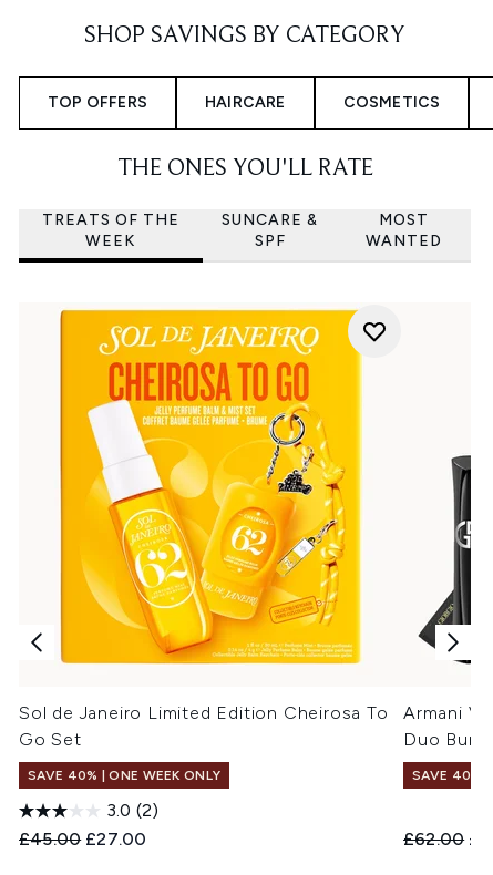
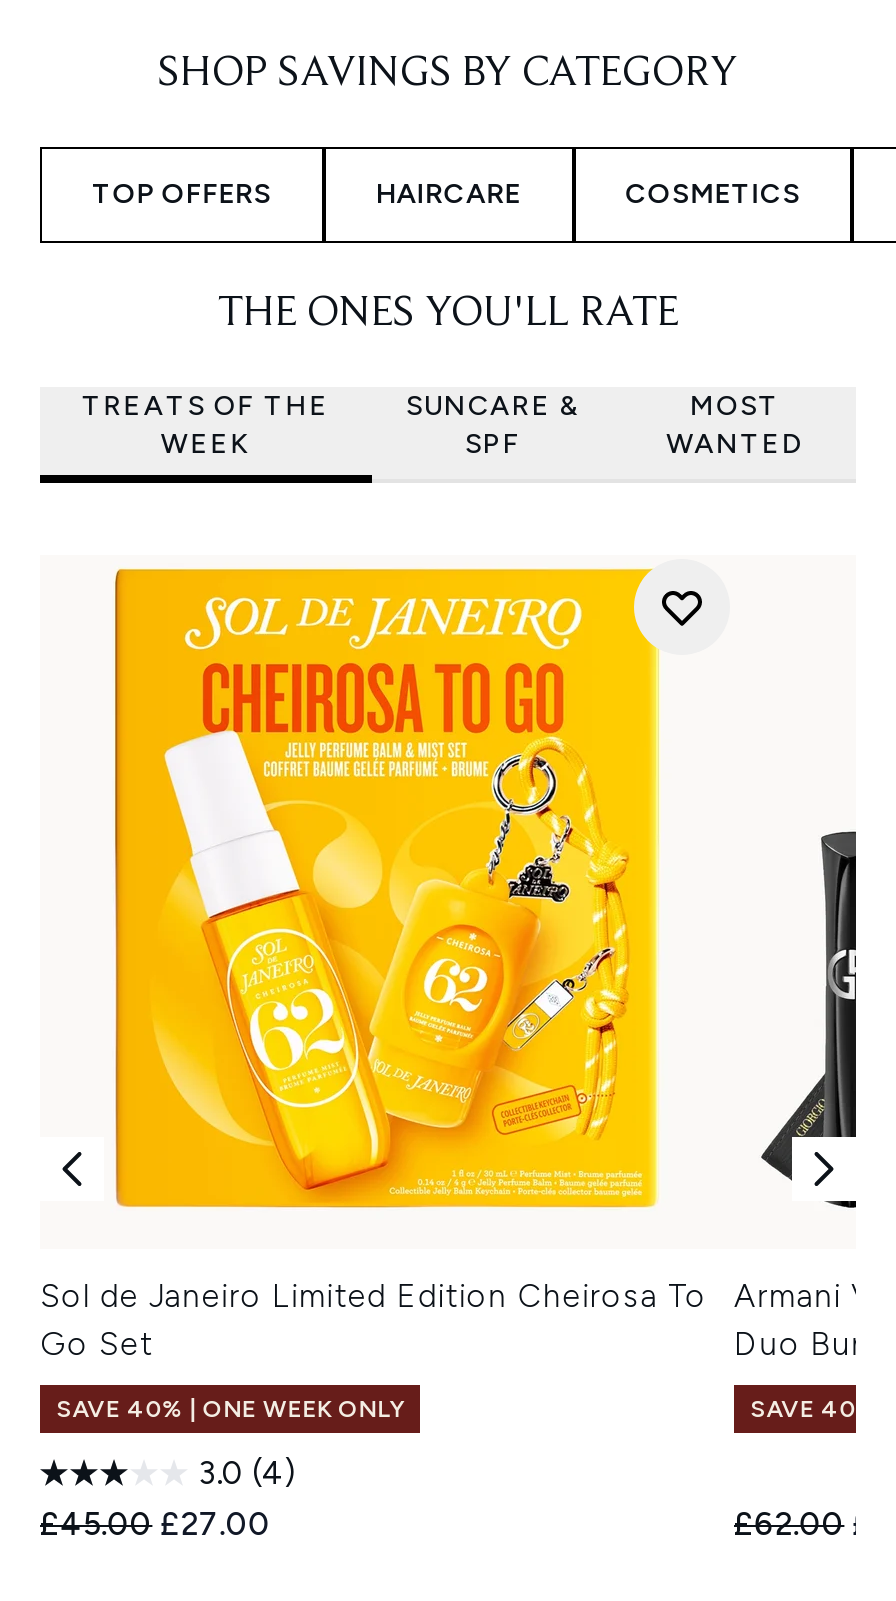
[106,800,158,821] 3.0 (2) -> [198,1453,296,1491] 3.0 (4)

